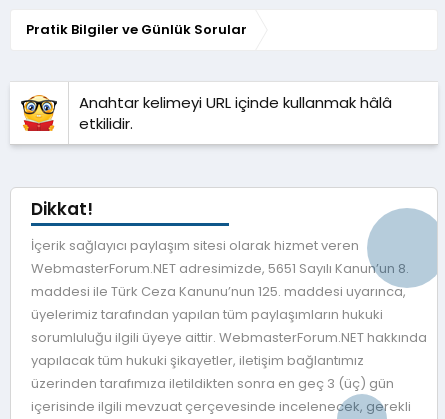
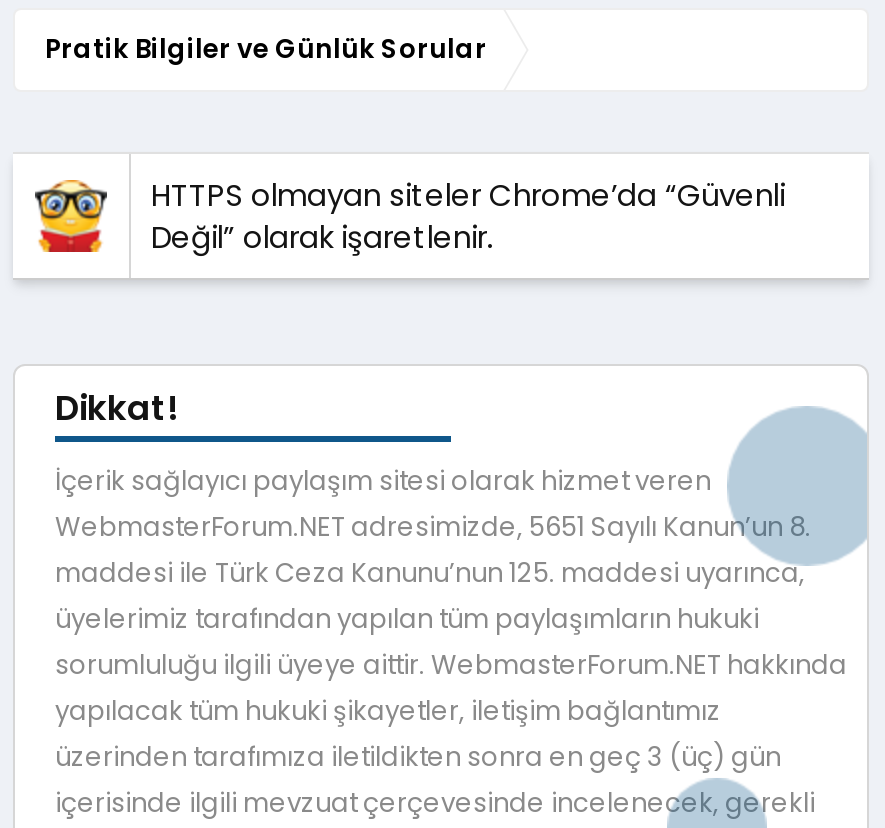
[79,92,392,134] Anahtar kelimeyi URL içinde kullanmak hâlâ | etkilidir. -> [151,173,785,257] HTTPS olmayan siteler Chrome’da “Güvenli | Değil” olarak işaretlenir.

